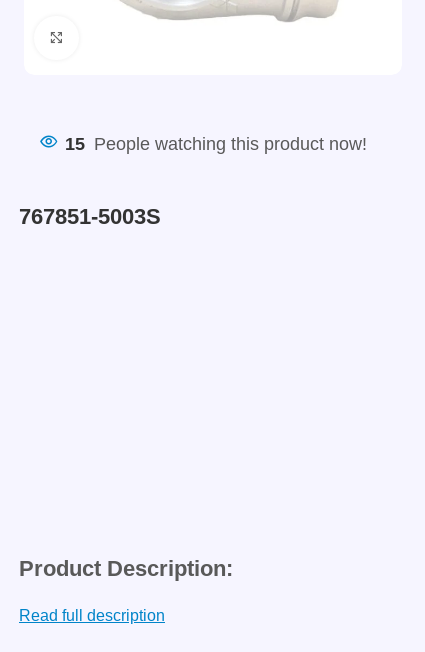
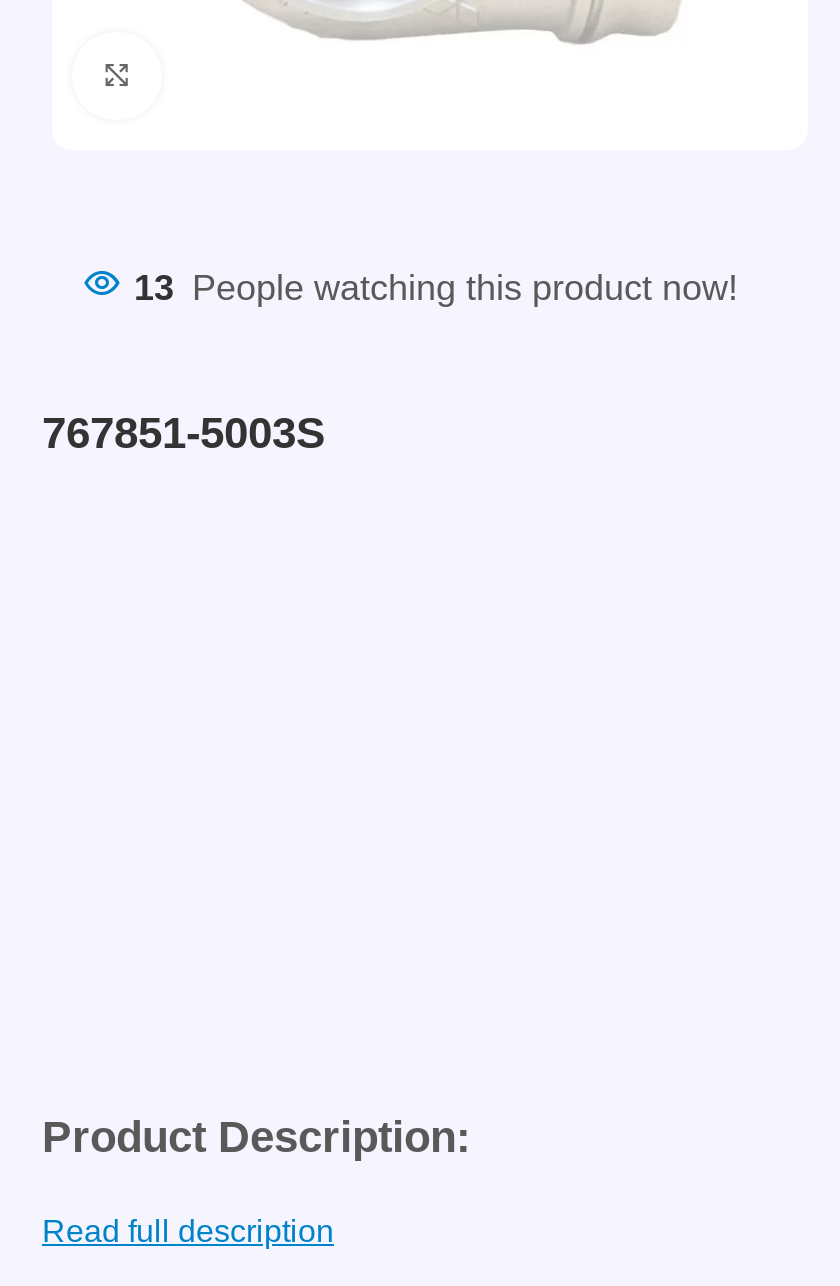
[65,134,367,154] 15 People watching this product now! -> [134,269,738,309] 13 People watching this product now!

